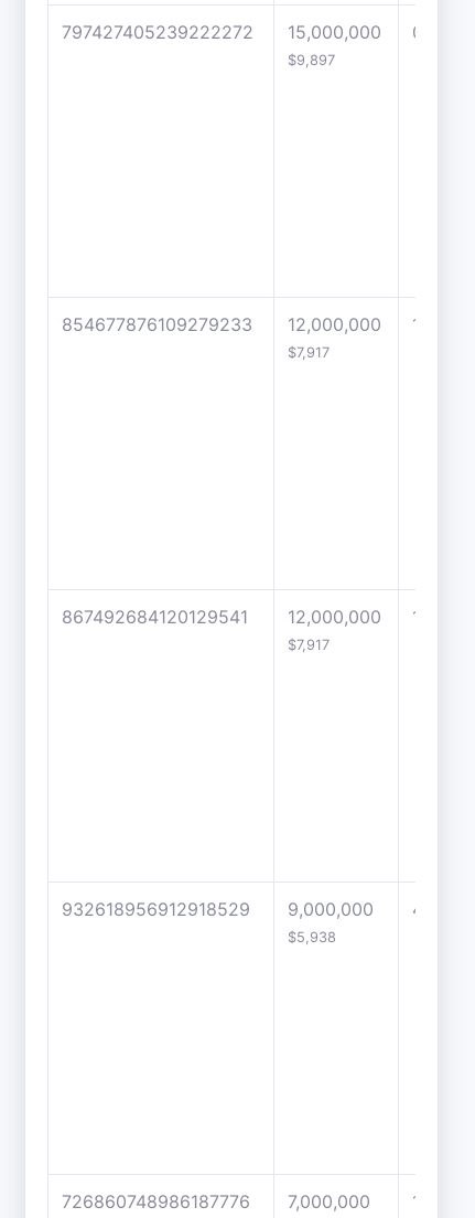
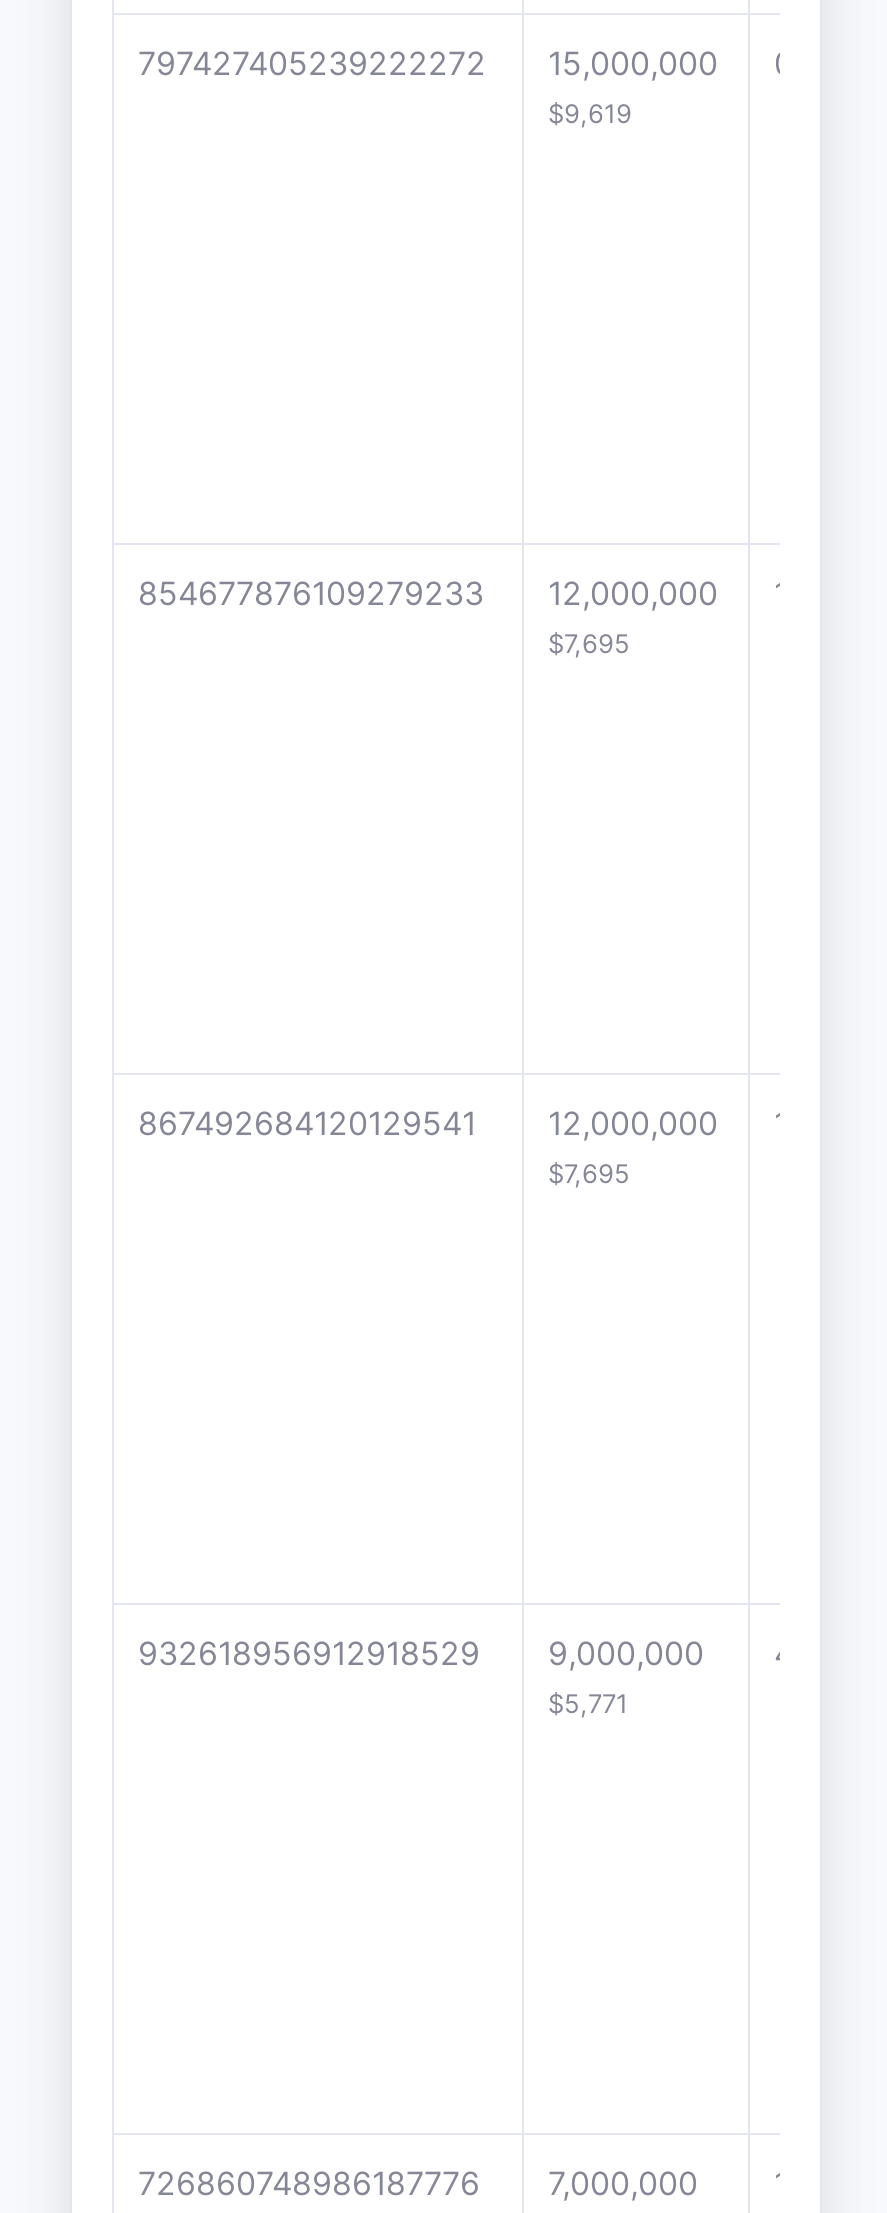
[288,52,335,68] $9,897 -> [548,99,632,129] $9,619
[288,344,330,361] $7,917 -> [548,629,630,659] $7,695
[288,637,330,653] $7,917 -> [548,1159,630,1189] $7,695
[288,929,336,945] $5,938 -> [548,1689,628,1719] $5,771

